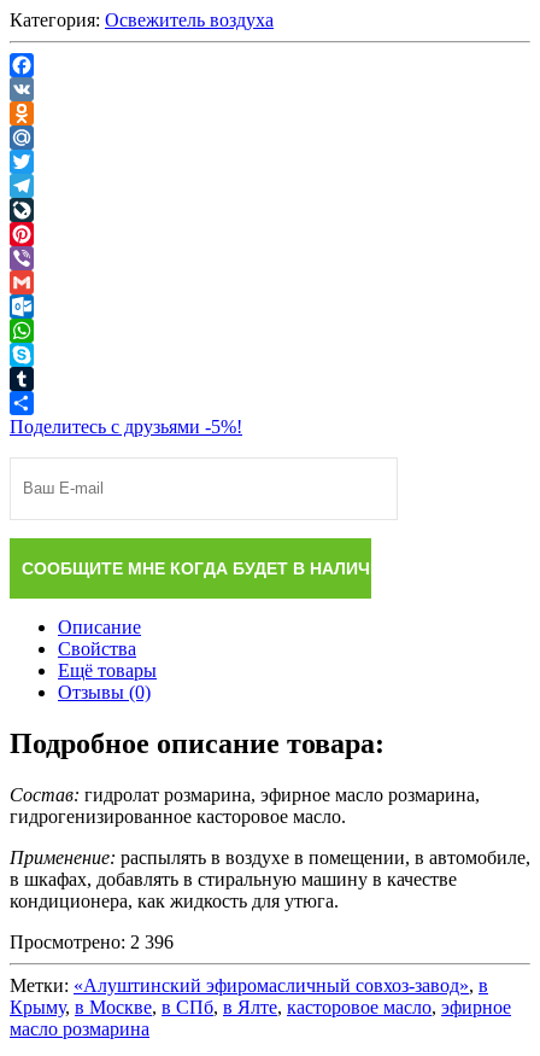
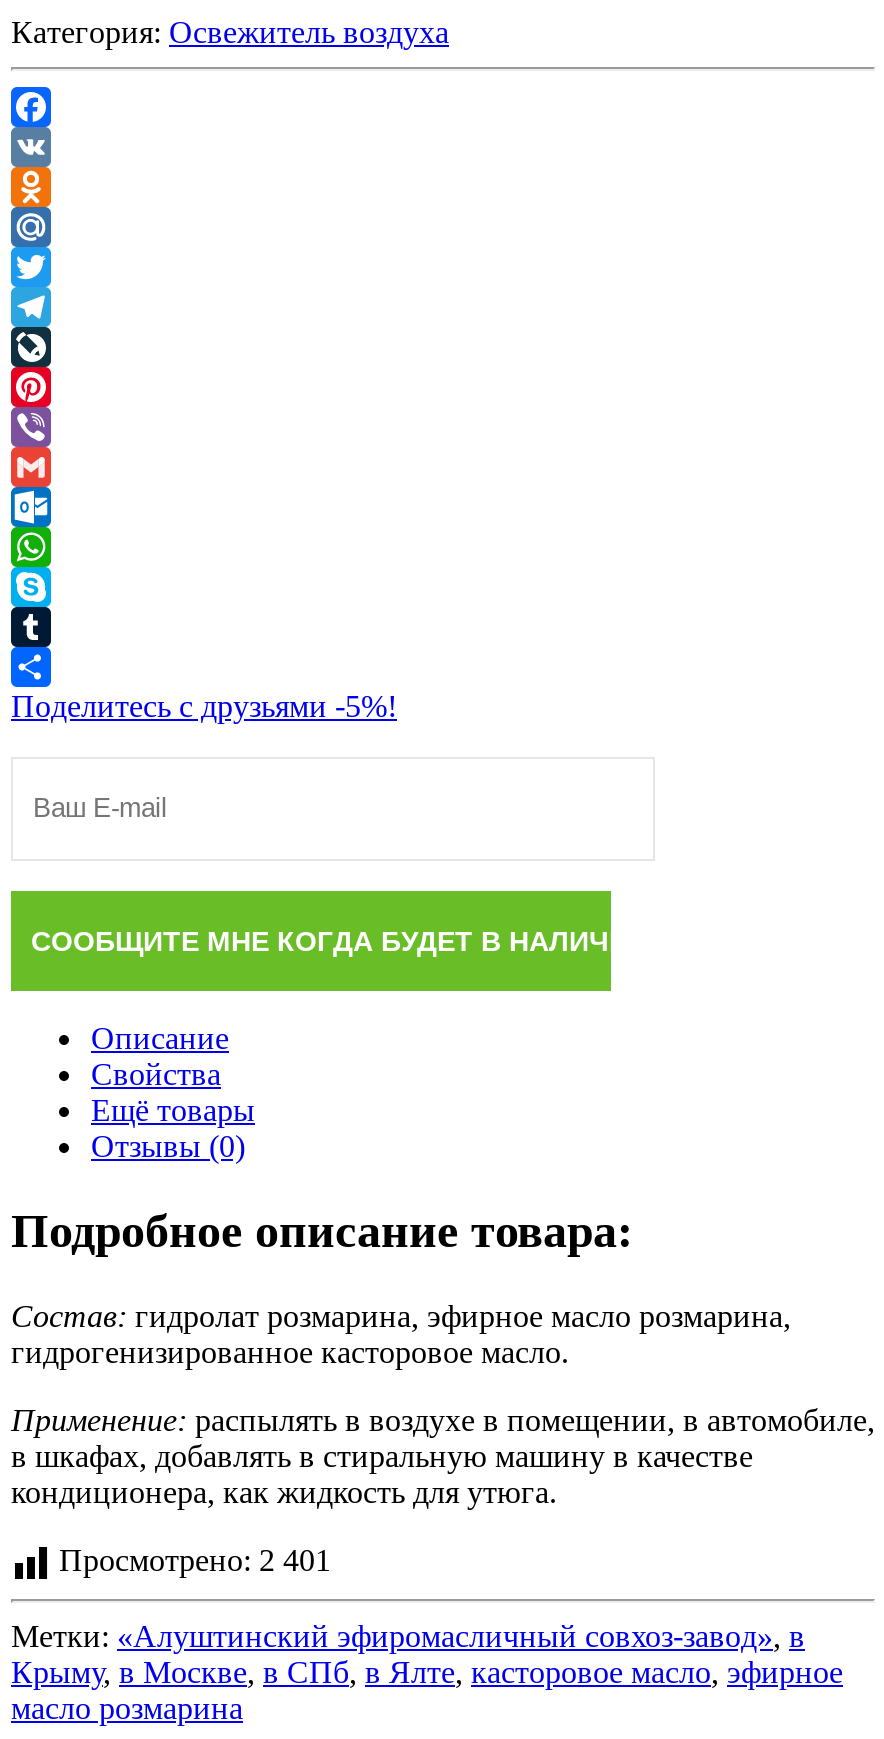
[10,932,174,952] Просмотрено: 2 396 -> [59,1543,331,1577] Просмотрено: 2 401

